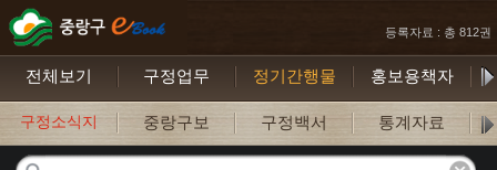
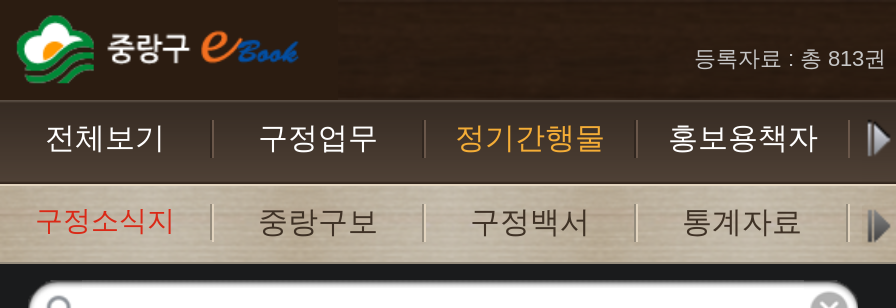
[385,25,491,39] 등록자료 : 총 812권 -> [694,46,886,70] 등록자료 : 총 813권

